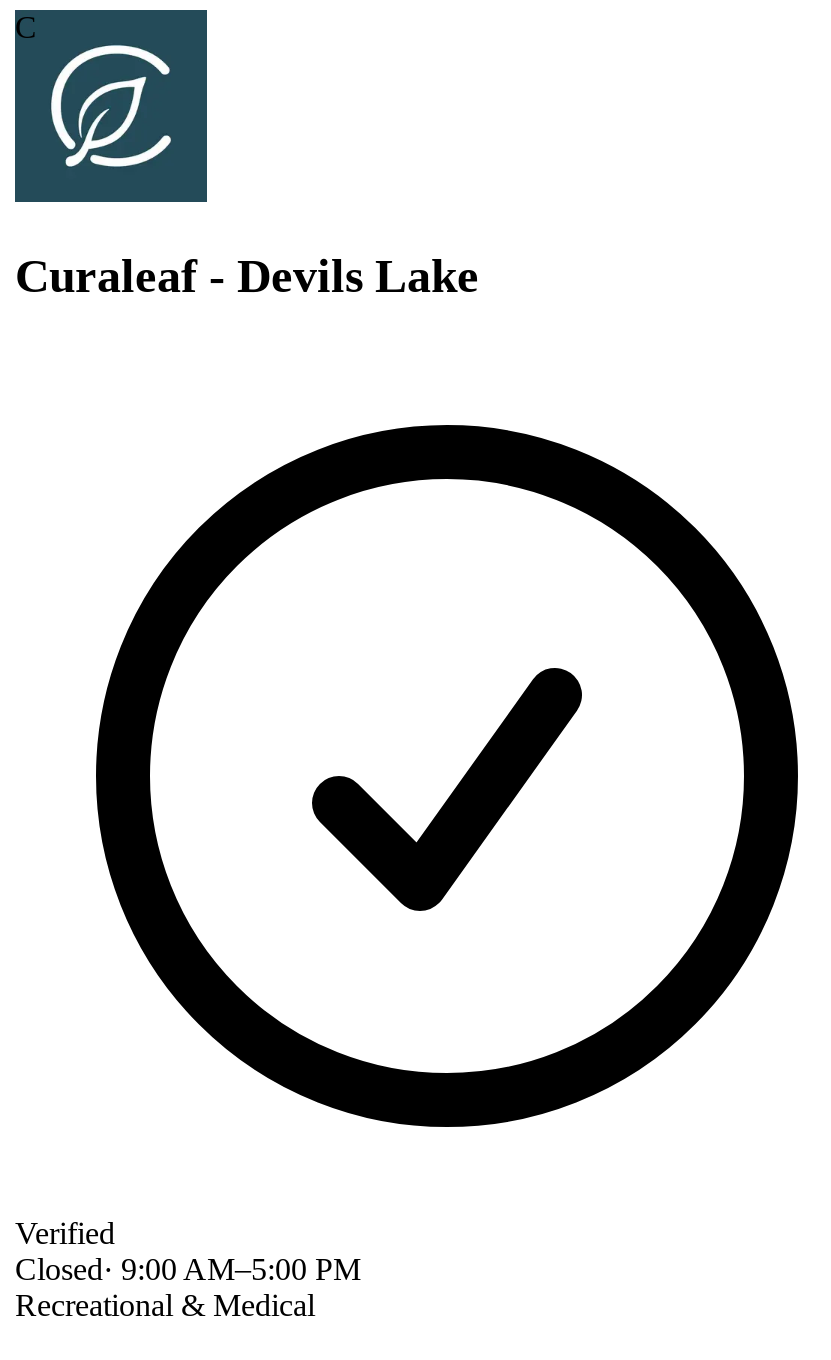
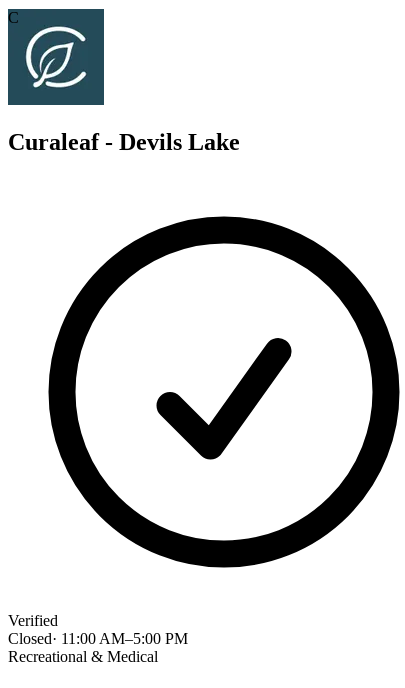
[15,1252,361,1286] Closed · 9:00 AM–5:00 PM -> [8,630,188,647] Closed · 11:00 AM–5:00 PM

